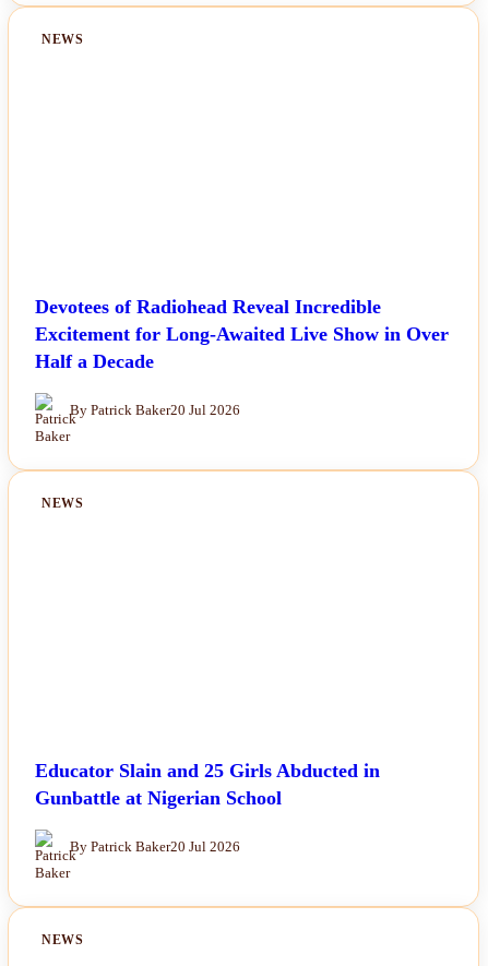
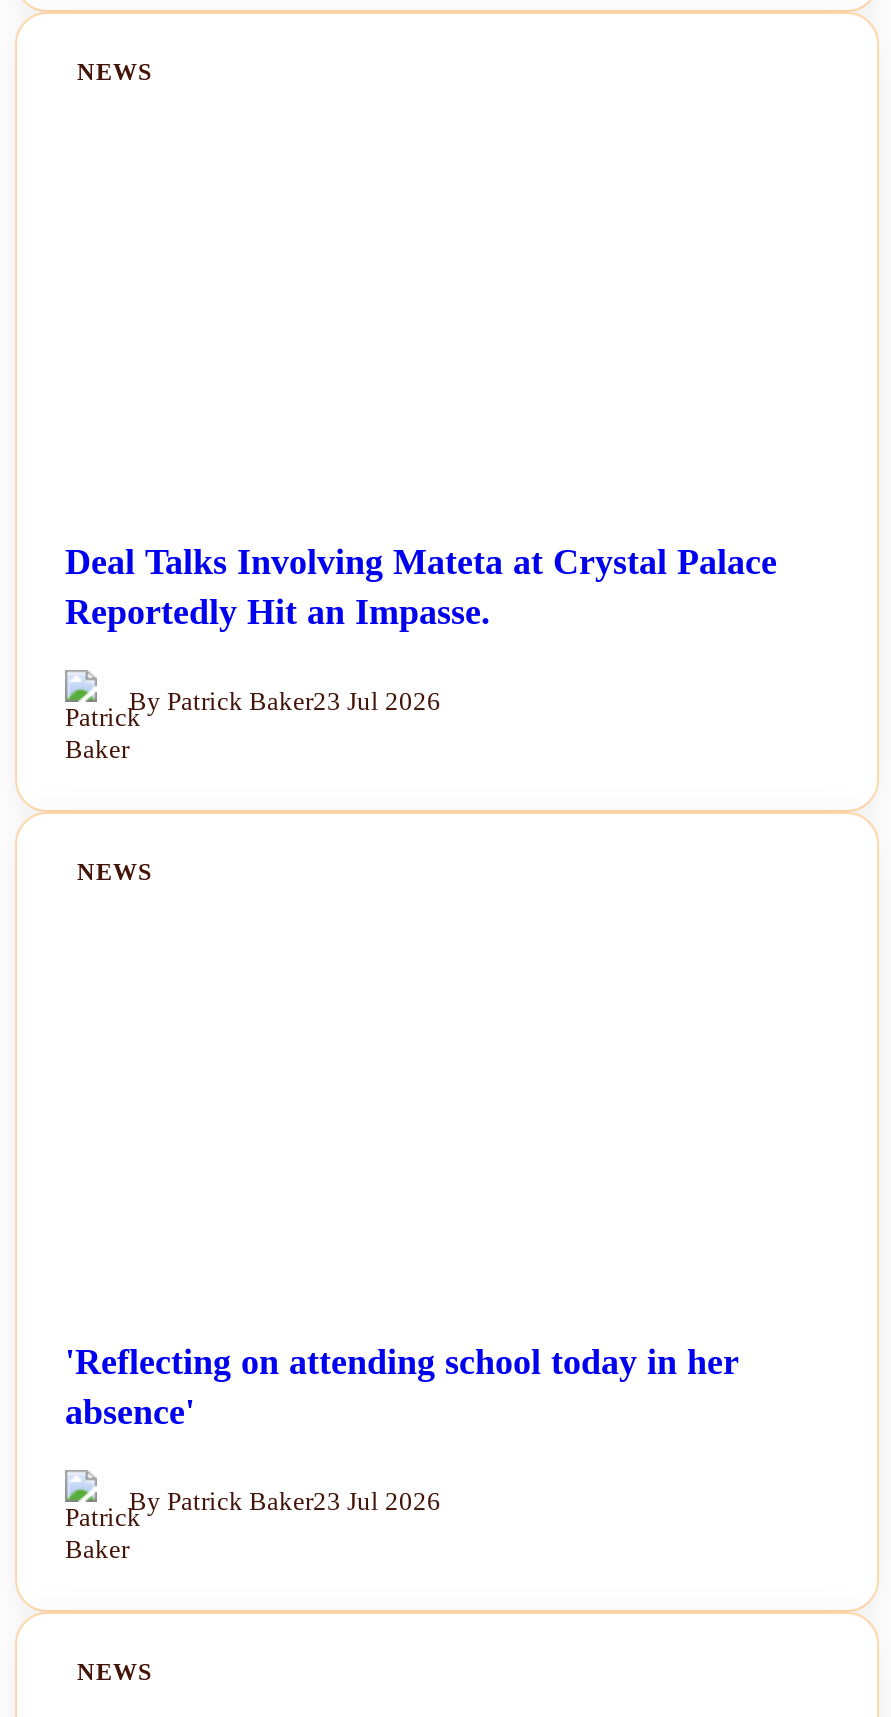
[35,296,449,373] Devotees of Radiohead Reveal Incredible | Excitement for Long-Awaited Live Show in Over | Half a Decade -> [65,543,777,633] Deal Talks Involving Mateta at Crystal Palace | Reportedly Hit an Impasse.
[70,402,240,419] By Patrick Baker20 Jul 2026 -> [129,687,441,717] By Patrick Baker23 Jul 2026
[35,760,380,809] Educator Slain and 25 Girls Abducted in | Gunbattle at Nigerian School -> [65,1343,739,1433] 'Reflecting on attending school today in her | absence'
[70,839,240,855] By Patrick Baker20 Jul 2026 -> [129,1487,441,1517] By Patrick Baker23 Jul 2026

